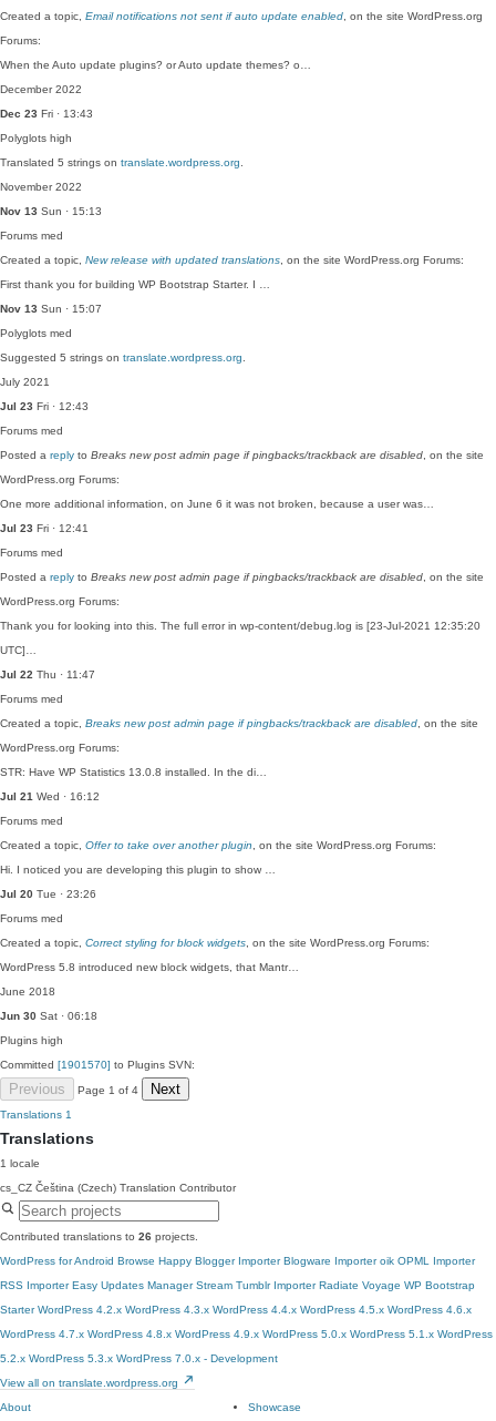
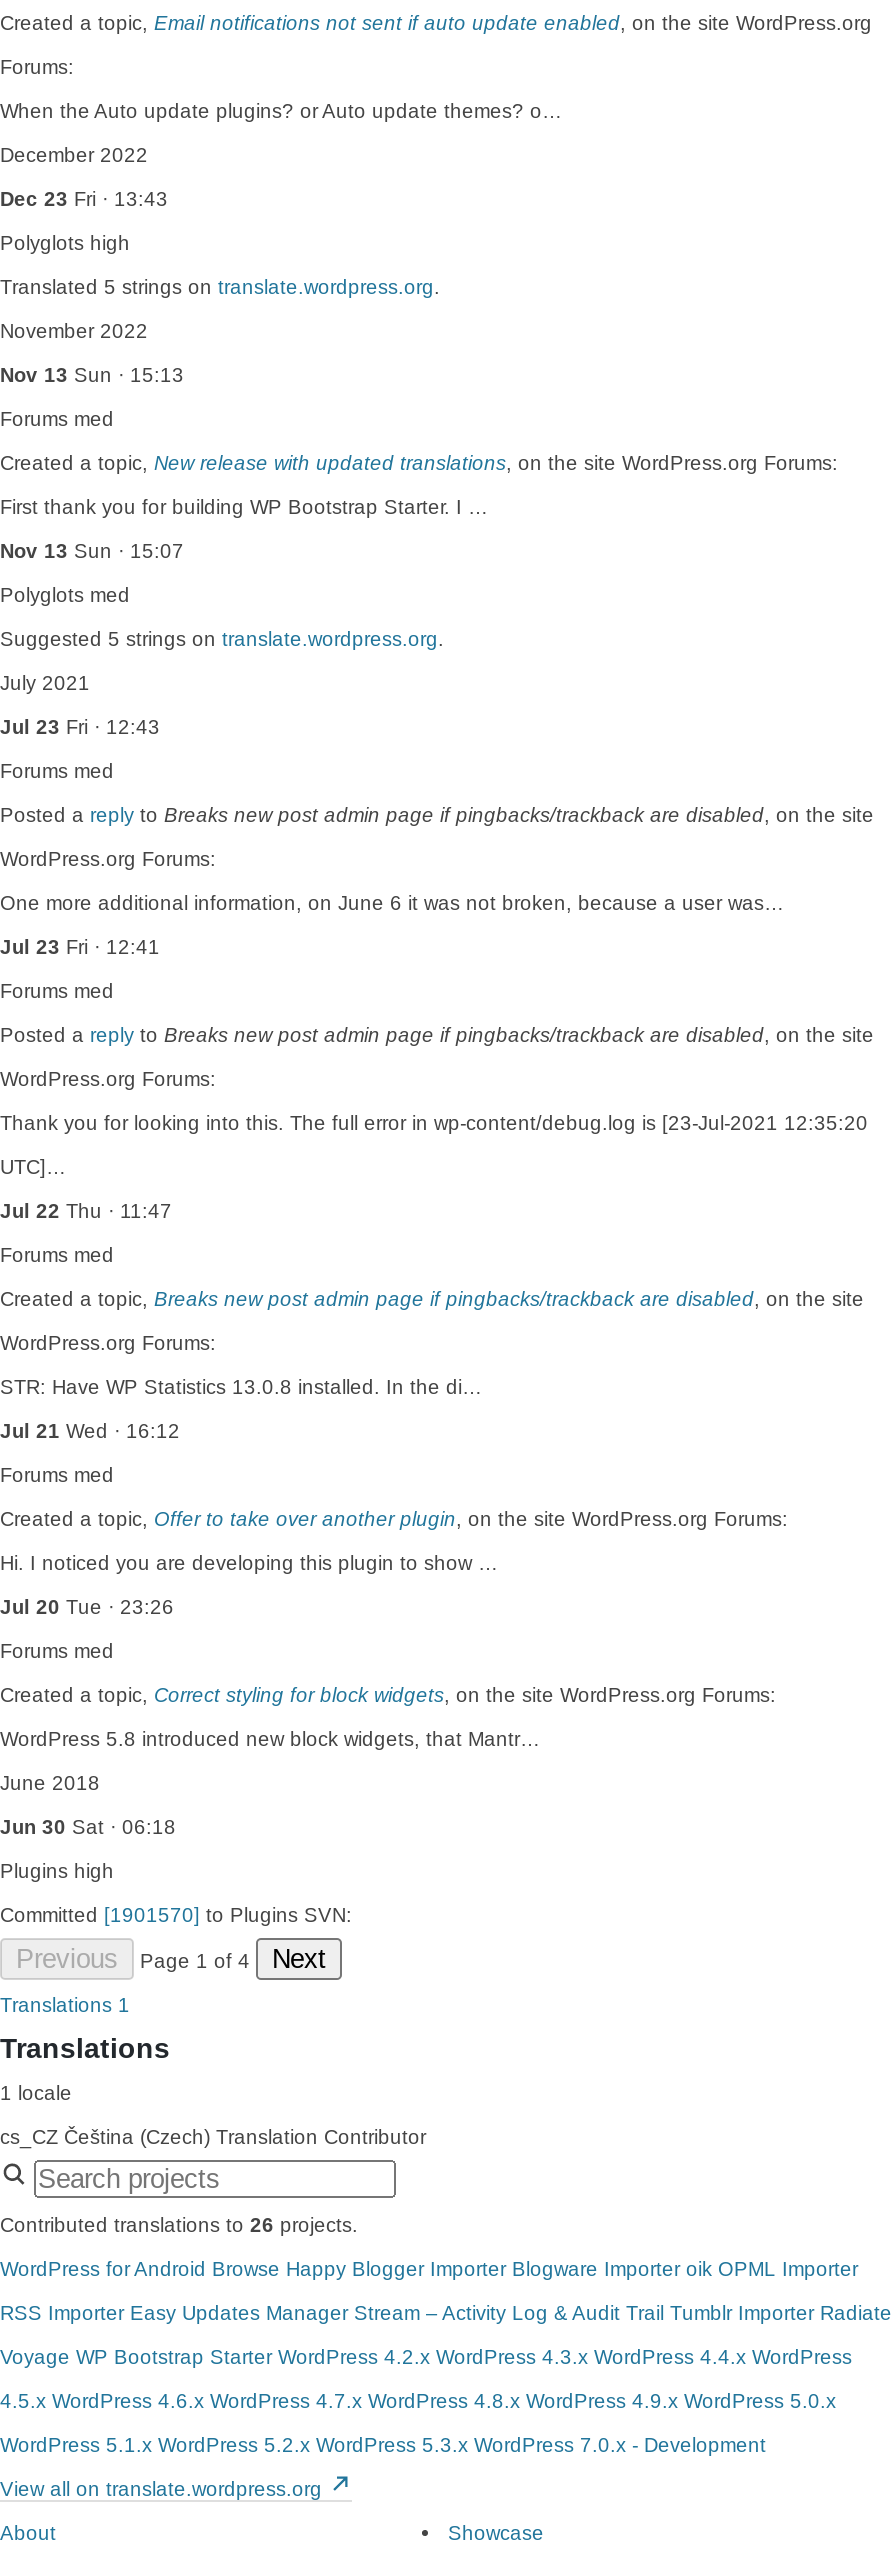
[0,1279,475,1291] RSS Importer Easy Updates Manager Stream Tumblr Importer Radiate Voyage WP Bootstrap -> [0,2302,892,2324] RSS Importer Easy Updates Manager Stream – Activity Log & Audit Trail Tumblr Importer Radiate
[0,1304,472,1316] Starter WordPress 4.2.x WordPress 4.3.x WordPress 4.4.x WordPress 4.5.x WordPress 4.6.x -> [0,2346,852,2368] Voyage WP Bootstrap Starter WordPress 4.2.x WordPress 4.3.x WordPress 4.4.x WordPress
[0,1328,493,1340] WordPress 4.7.x WordPress 4.8.x WordPress 4.9.x WordPress 5.0.x WordPress 5.1.x WordPress -> [0,2390,836,2412] 4.5.x WordPress 4.6.x WordPress 4.7.x WordPress 4.8.x WordPress 4.9.x WordPress 5.0.x
[0,1352,278,1364] 5.2.x WordPress 5.3.x WordPress 7.0.x - Development -> [0,2434,766,2456] WordPress 5.1.x WordPress 5.2.x WordPress 5.3.x WordPress 7.0.x - Development

